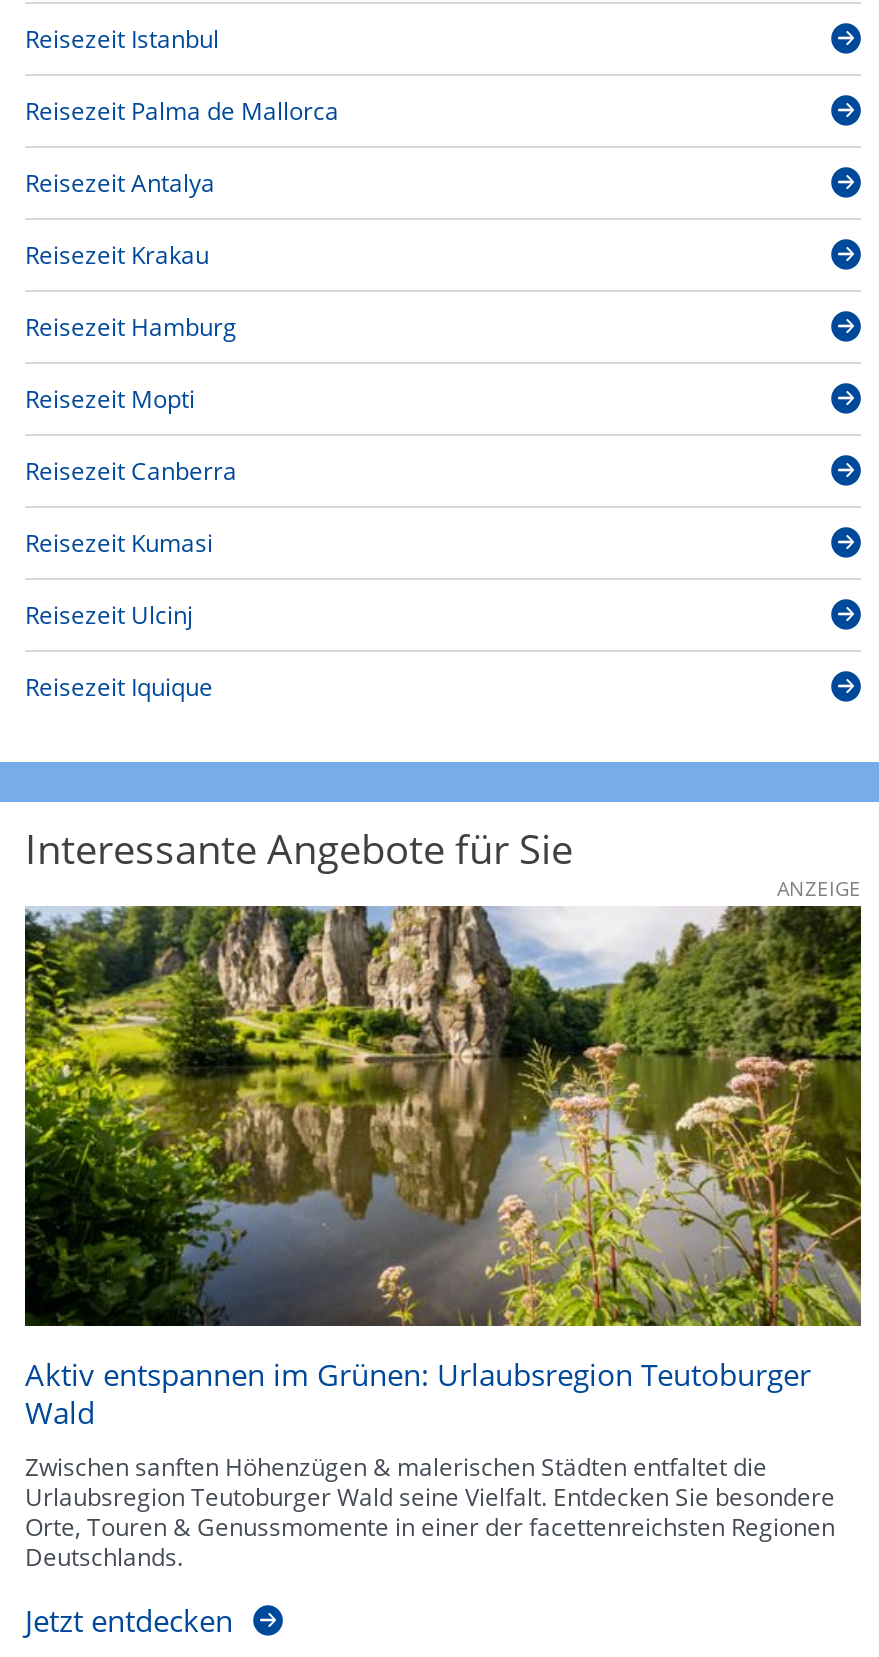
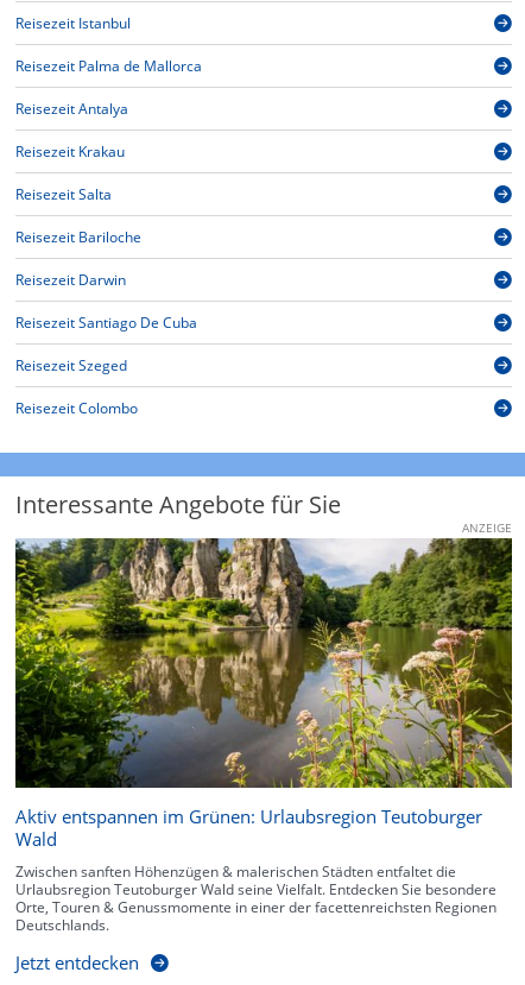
[25,310,237,344] Reisezeit Hamburg -> [15,184,112,205] Reisezeit Salta
[25,382,195,416] Reisezeit Mopti -> [15,227,141,247] Reisezeit Bariloche
[25,454,237,488] Reisezeit Canberra -> [15,270,126,290] Reisezeit Darwin
[25,526,213,560] Reisezeit Kumasi -> [15,313,197,333] Reisezeit Santiago De Cuba
[25,598,193,632] Reisezeit Ulcinj -> [15,356,127,376] Reisezeit Szeged
[25,670,213,704] Reisezeit Iquique -> [15,398,138,418] Reisezeit Colombo

